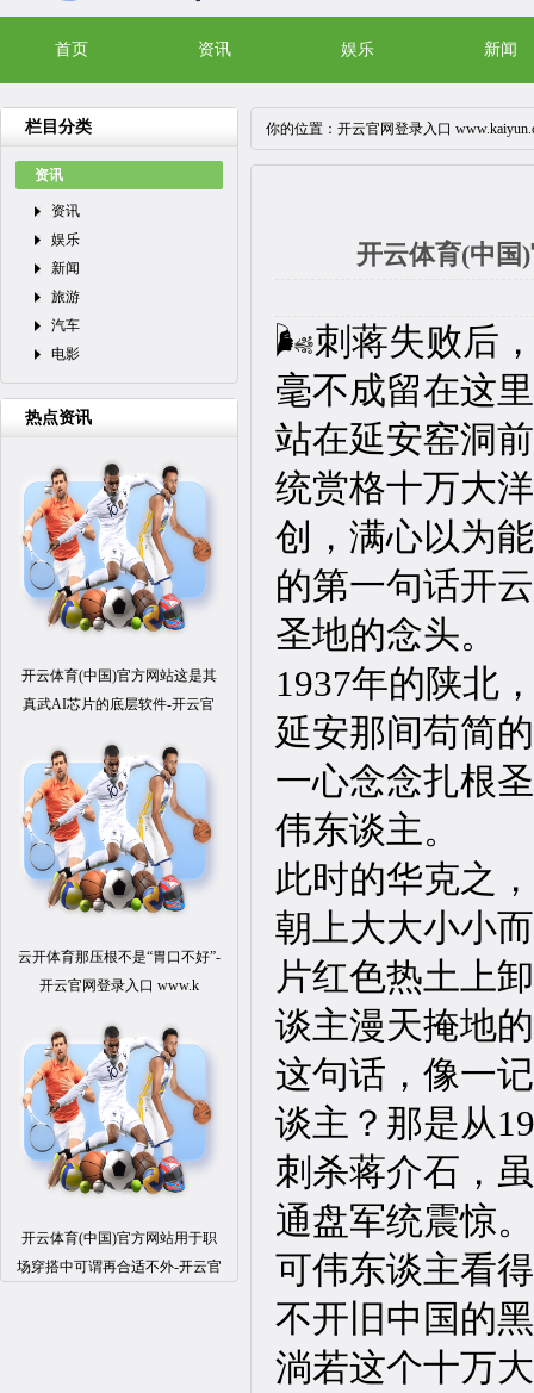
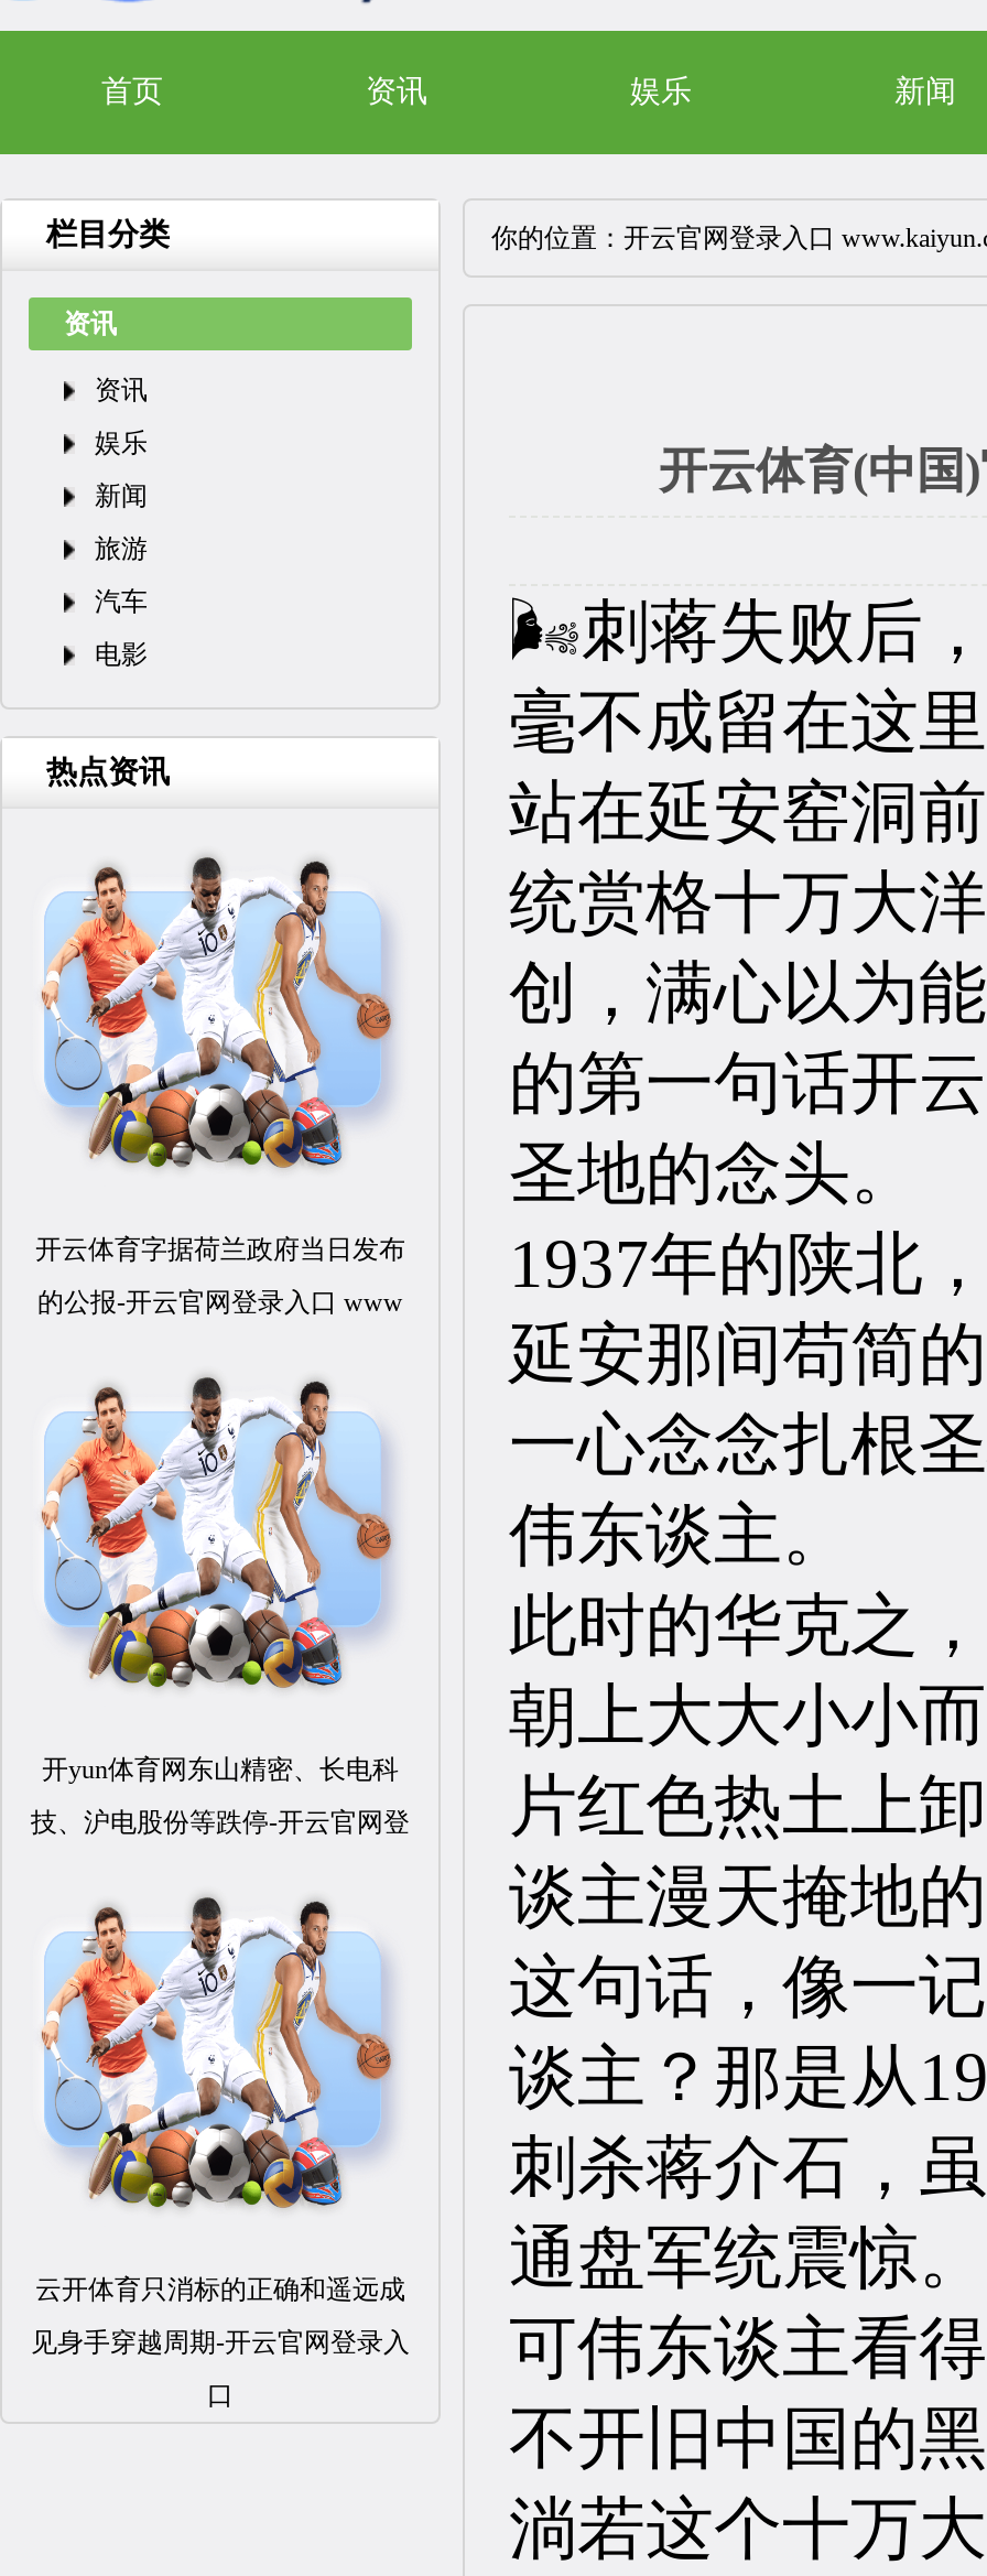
[21,667,217,713] 开云体育(中国)官方网站这是其 | 真武AI芯片的底层软件-开云官 -> [35,1234,405,1318] 开云体育字据荷兰政府当日发布 | 的公报-开云官网登录入口 www
[18,949,221,994] 云开体育那压根不是“胃口不好”- | 开云官网登录入口 www.k -> [31,1754,410,1838] 开yun体育网东山精密、长电科 | 技、沪电股份等跌停-开云官网登
[17,1230,222,1275] 开云体育(中国)官方网站用于职 | 场穿搭中可谓再合适不外-开云官 -> [31,2274,410,2411] 云开体育只消标的正确和遥远成 | 见身手穿越周期-开云官网登录入 | 口

